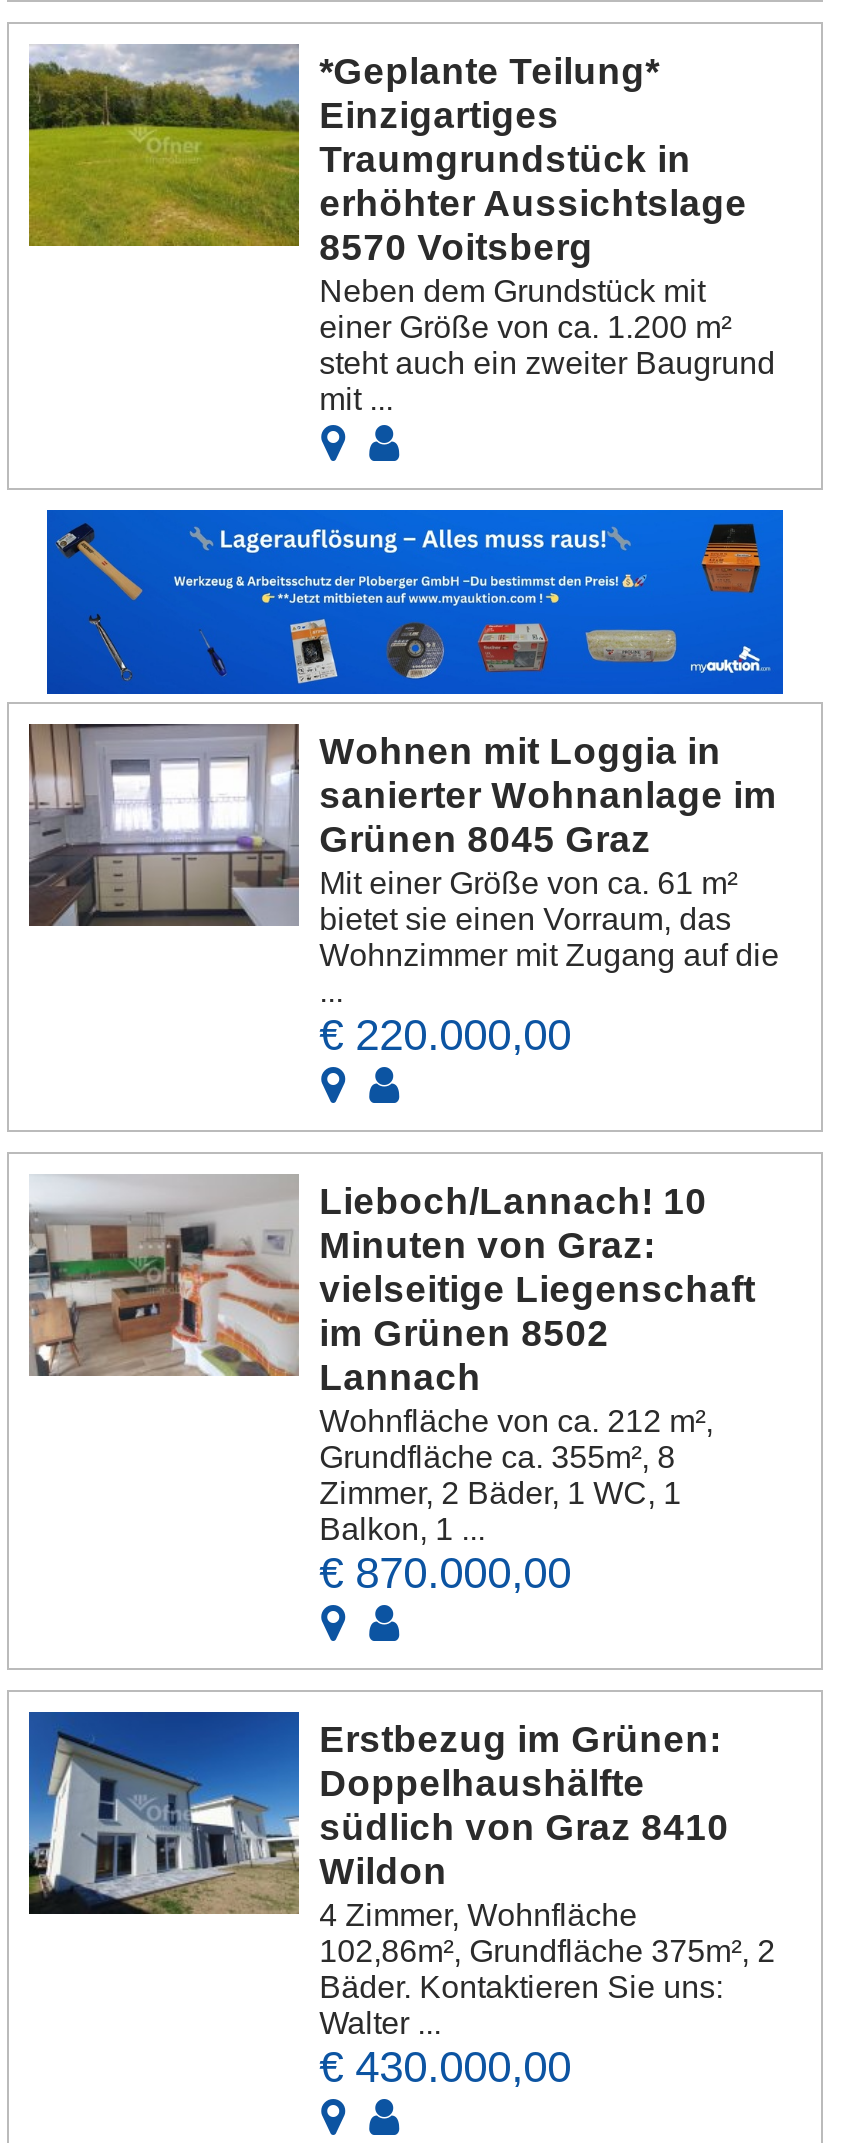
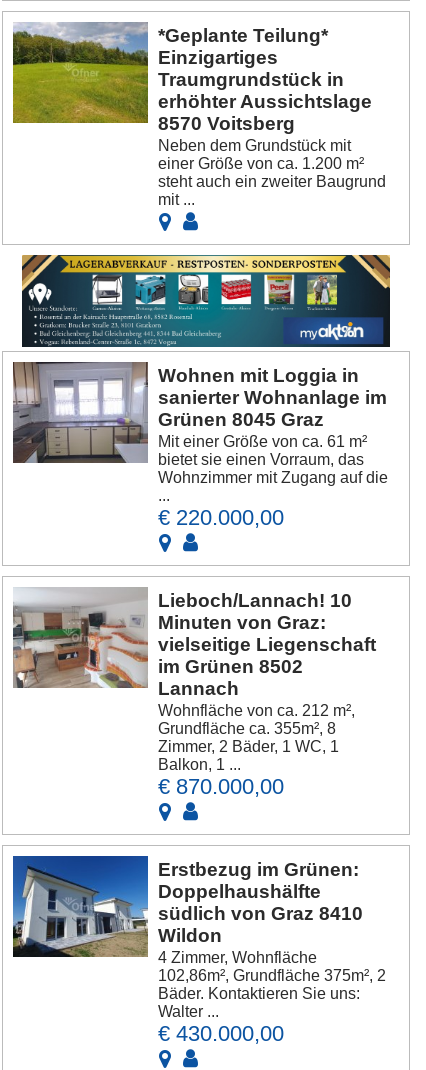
[45,508,785,696] [image] -> [21,254,391,348] [image]

